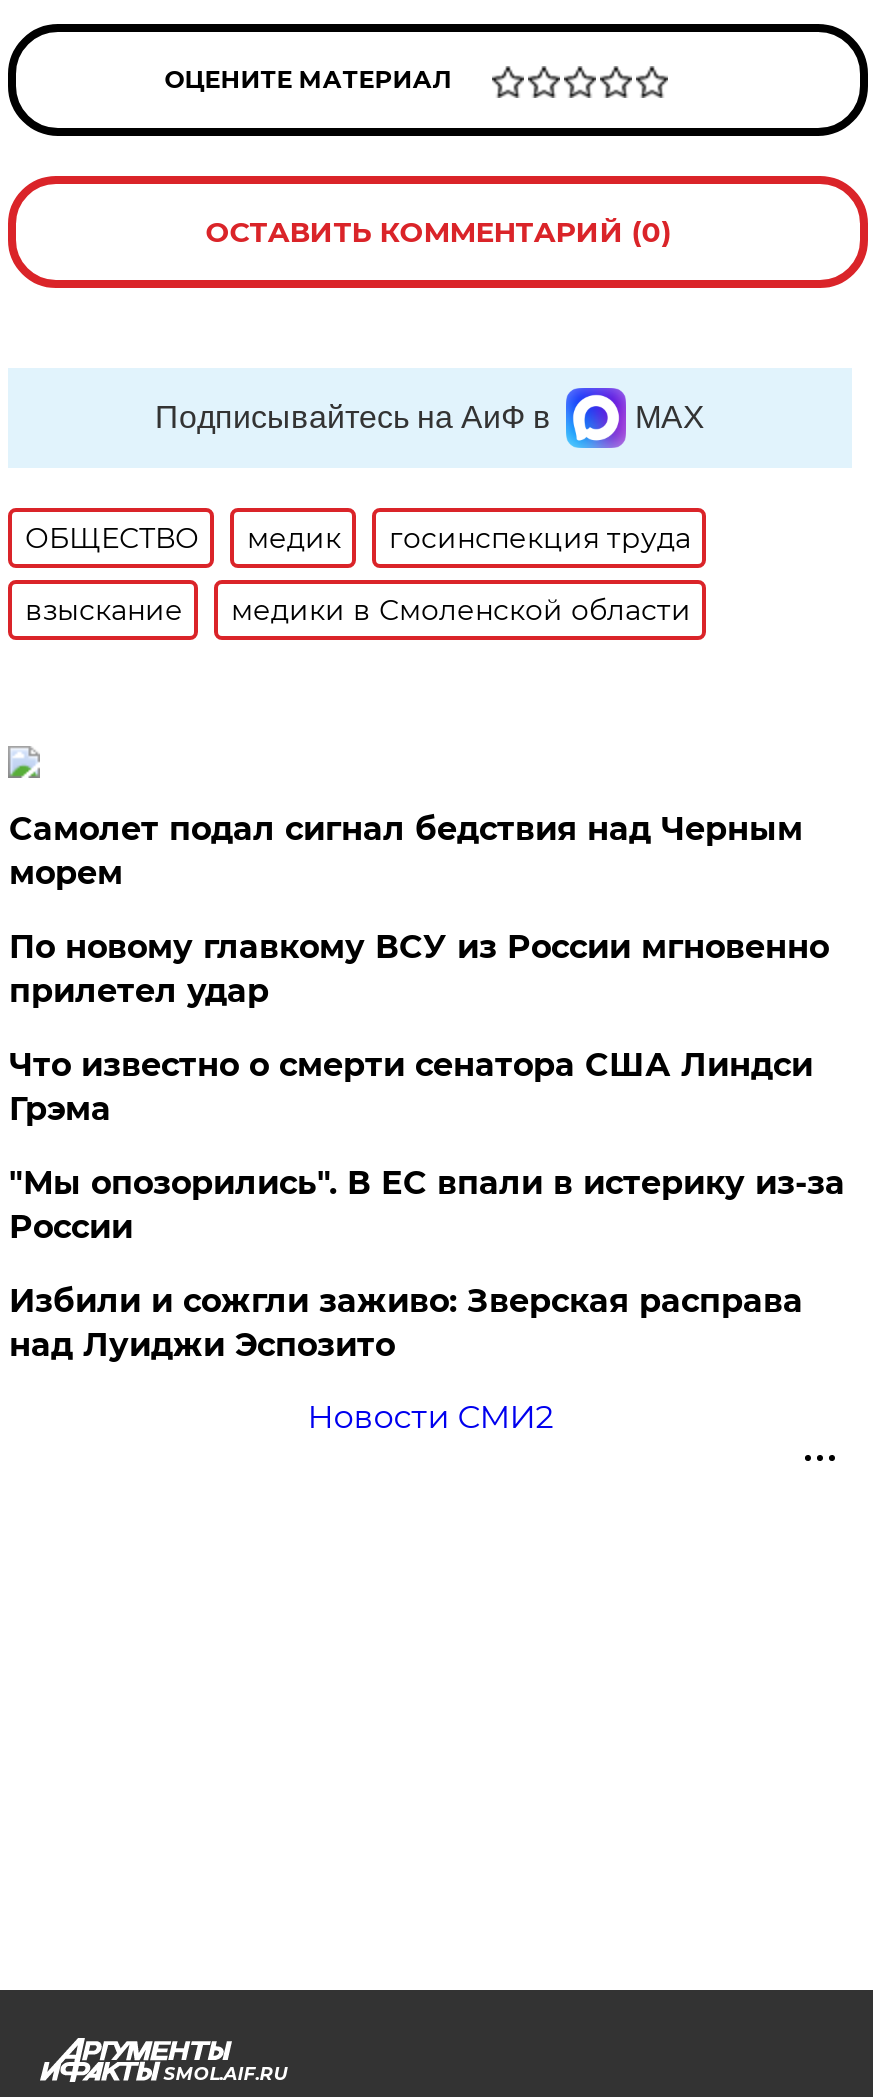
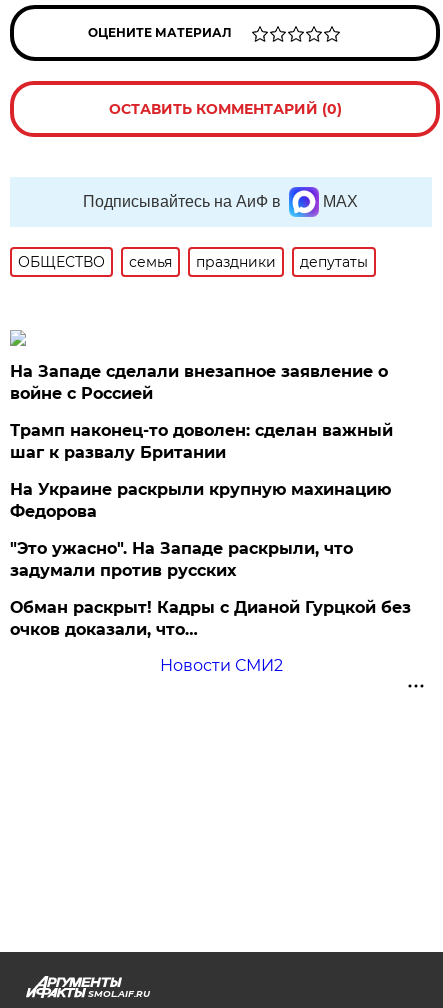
[25,520,691,628] медик | госинспекция труда | взыскание | медики в Смоленской области -> [129,253,368,271] семья | праздники | депутаты
[9,810,845,1364] Самолет подал сигнал бедствия над Черным | морем | По новому главкому ВСУ из России мгновенно | прилетел удар | Что известно о смерти сенатора США Линдси | Грэма | "Мы опозорились". В ЕС впали в истерику из-за | России | Избили и сожгли заживо: Зверская расправа | над Луиджи Эспозито -> [10,362,411,639] На Западе сделали внезапное заявление о | войне с Россией | Трамп наконец-то доволен: сделан важный | шаг к развалу Британии | На Украине раскрыли крупную махинацию | Федорова | "Это ужасно". На Западе раскрыли, что | задумали против русских | Обман раскрыт! Кадры с Дианой Гурцкой без | очков доказали, что…

